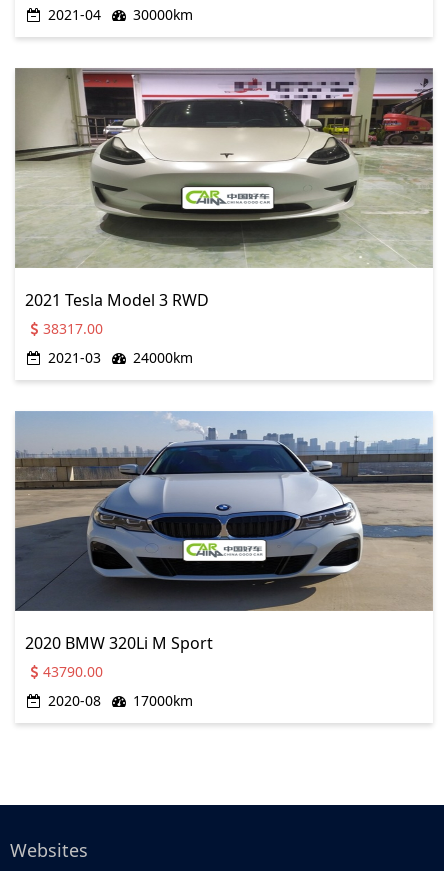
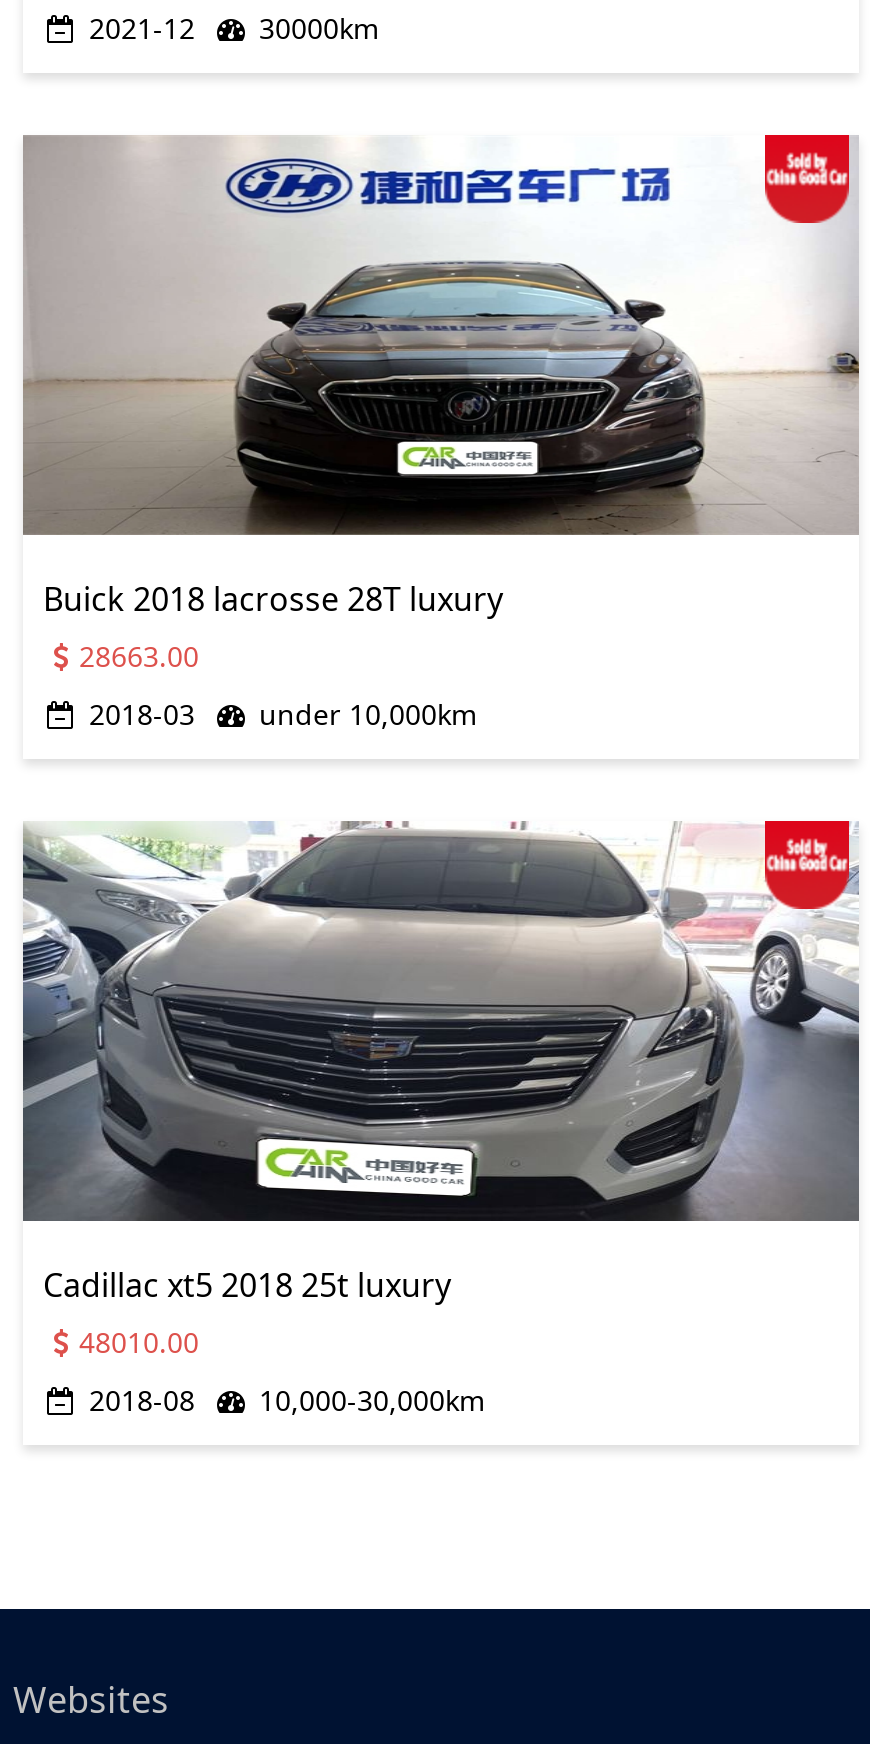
[48,5,193,24] 2021-04 30000km -> [89,10,379,48] 2021-12 30000km
[15,67,434,338] [image] | 2021 Tesla Model 3 RWD | 38317.00 -> [25,133,859,676] [image] | Buick 2018 lacrosse 28T luxury | 28663.00
[48,348,193,367] 2021-03 | 24000km -> [89,696,477,734] 2018-03 | under 10,000km
[14,411,434,681] [image] | 2020 BMW 320Li M Sport | 43790.00 -> [23,819,859,1362] [image] | Cadillac xt5 2018 25t luxury | 48010.00
[48,691,193,710] 2020-08 | 17000km -> [89,1382,485,1420] 2018-08 | 10,000-30,000km

